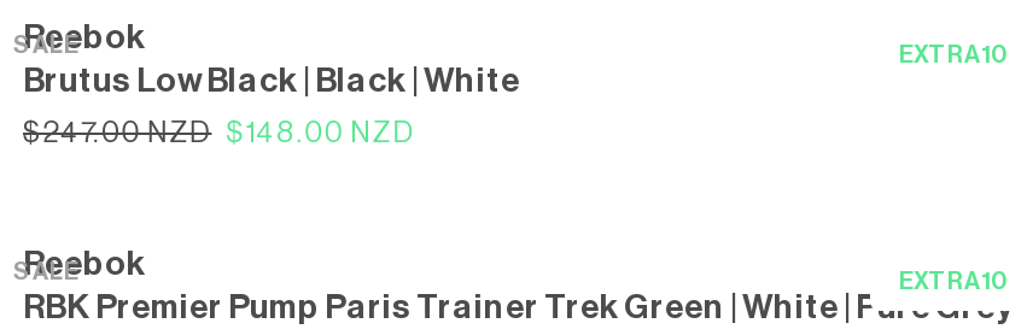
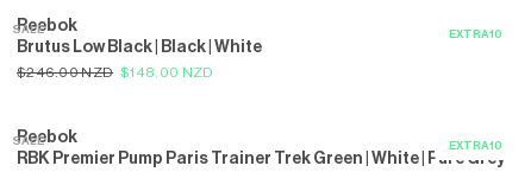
[23,116,415,149] $247.00 NZD $148.00 NZD -> [17,64,214,81] $246.00 NZD $148.00 NZD

